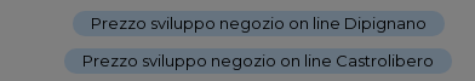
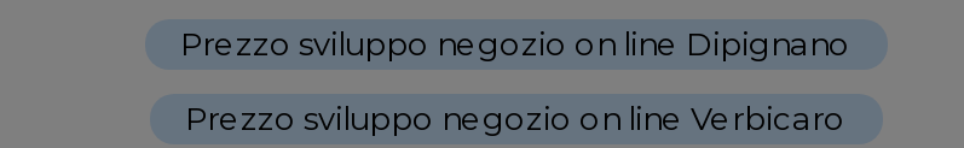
[82,50,434,70] Prezzo sviluppo negozio on line Castrolibero -> [185,98,845,136] Prezzo sviluppo negozio on line Verbicaro

